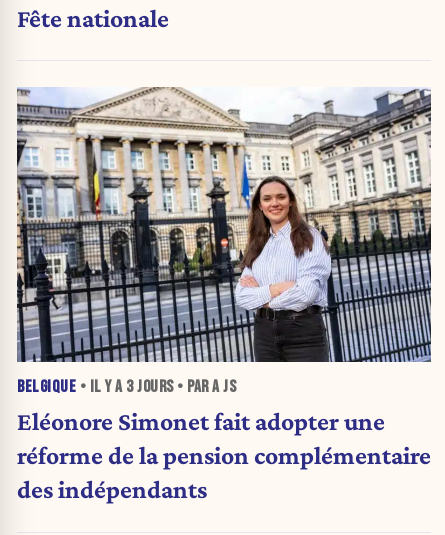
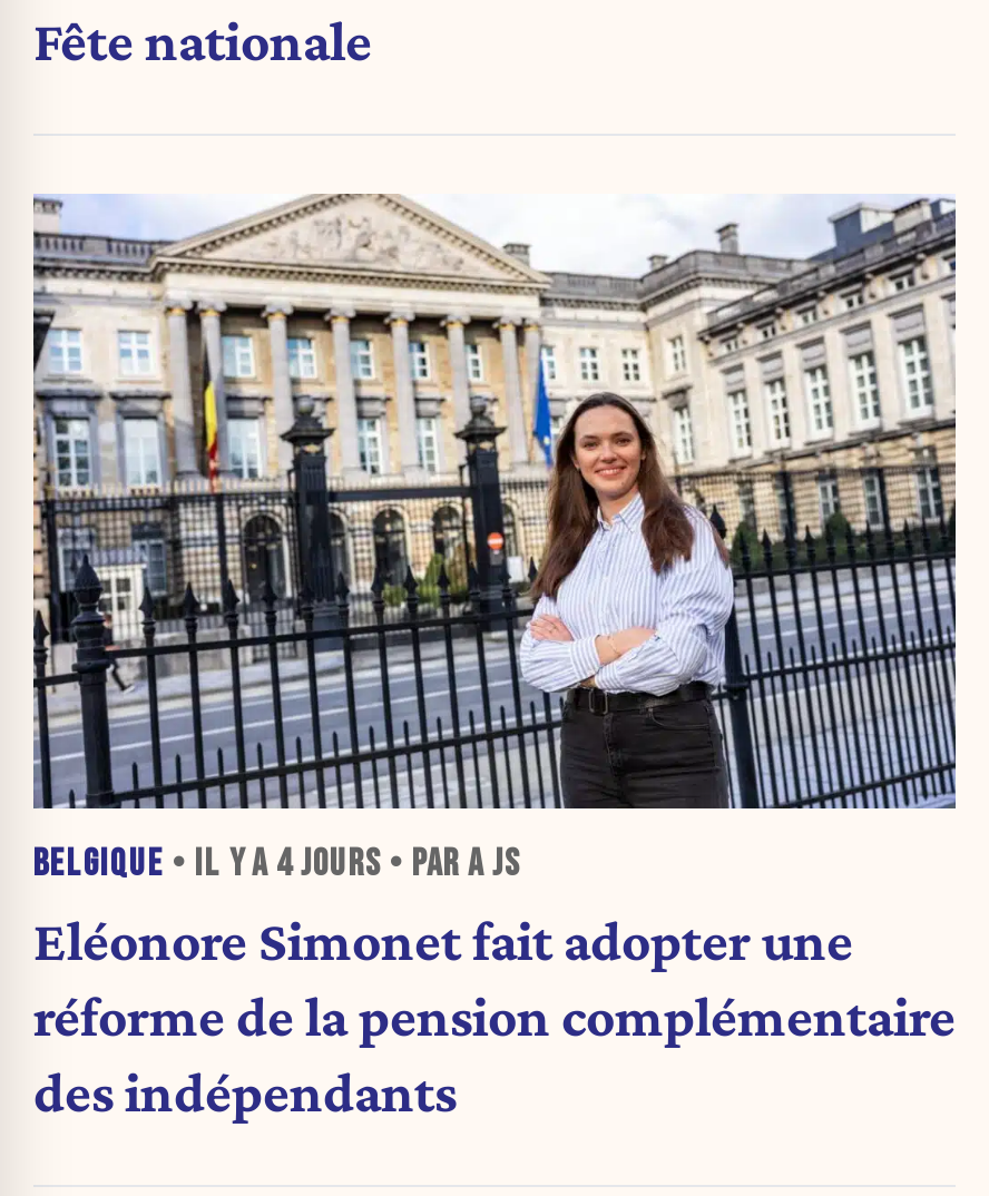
[17,377,236,397] BELGIQUE • IL Y A 3 JOURS • PAR A JS -> [33,841,521,885] BELGIQUE • IL Y A 4 JOURS • PAR A JS

